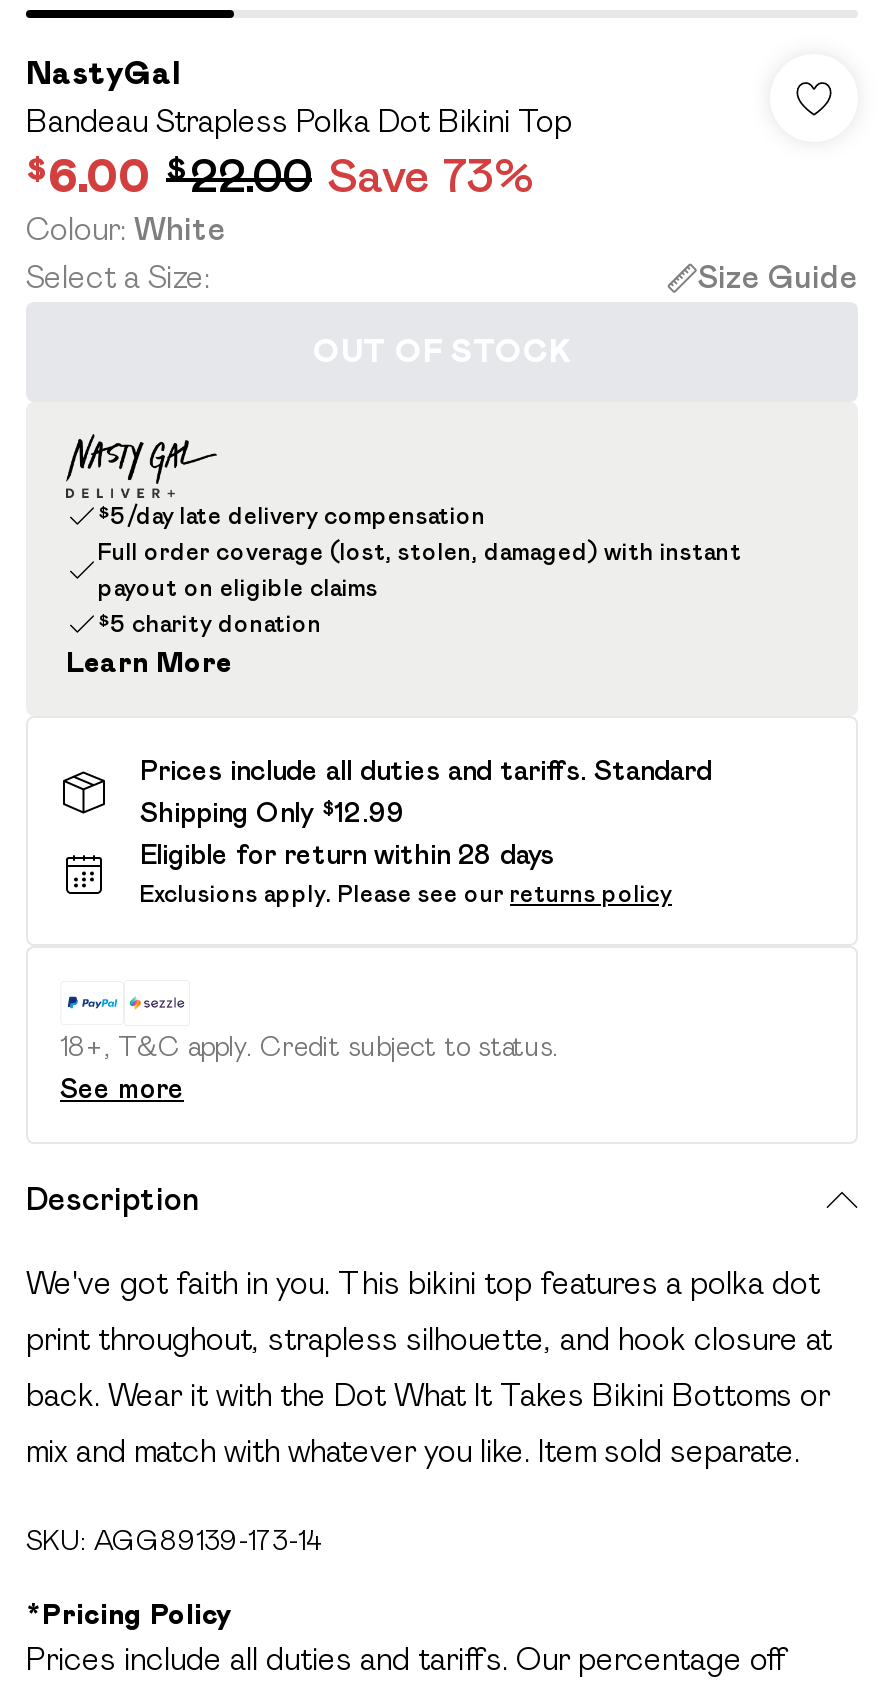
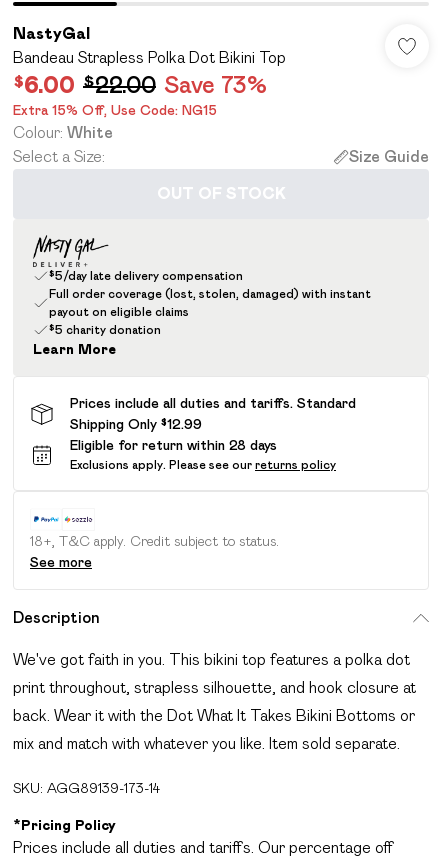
none -> [13,102,217,118] Extra 15% Off, Use Code: NG15

